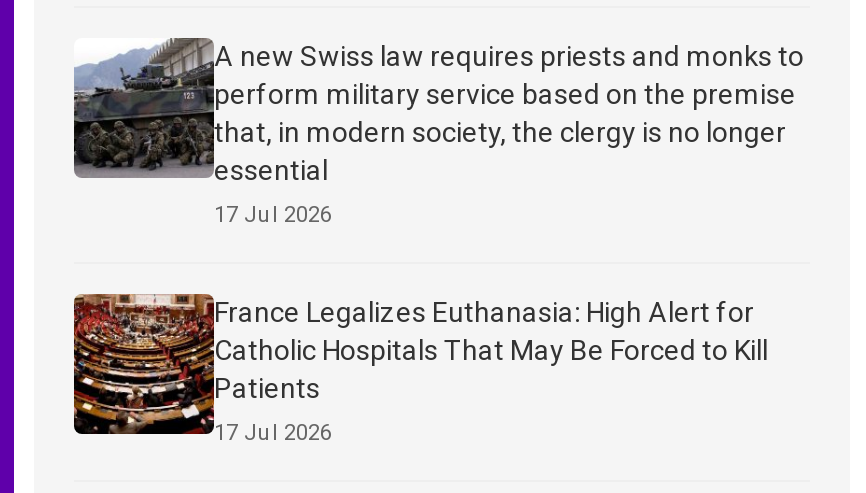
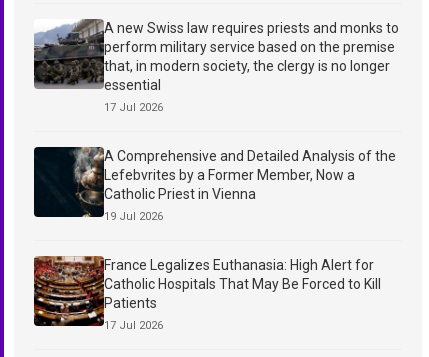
none -> [33,146,396,223] [image] | A Comprehensive and Detailed Analysis of the | Lefebvrites by a Former Member, Now a | Catholic Priest in Vienna | 19 Jul 2026

